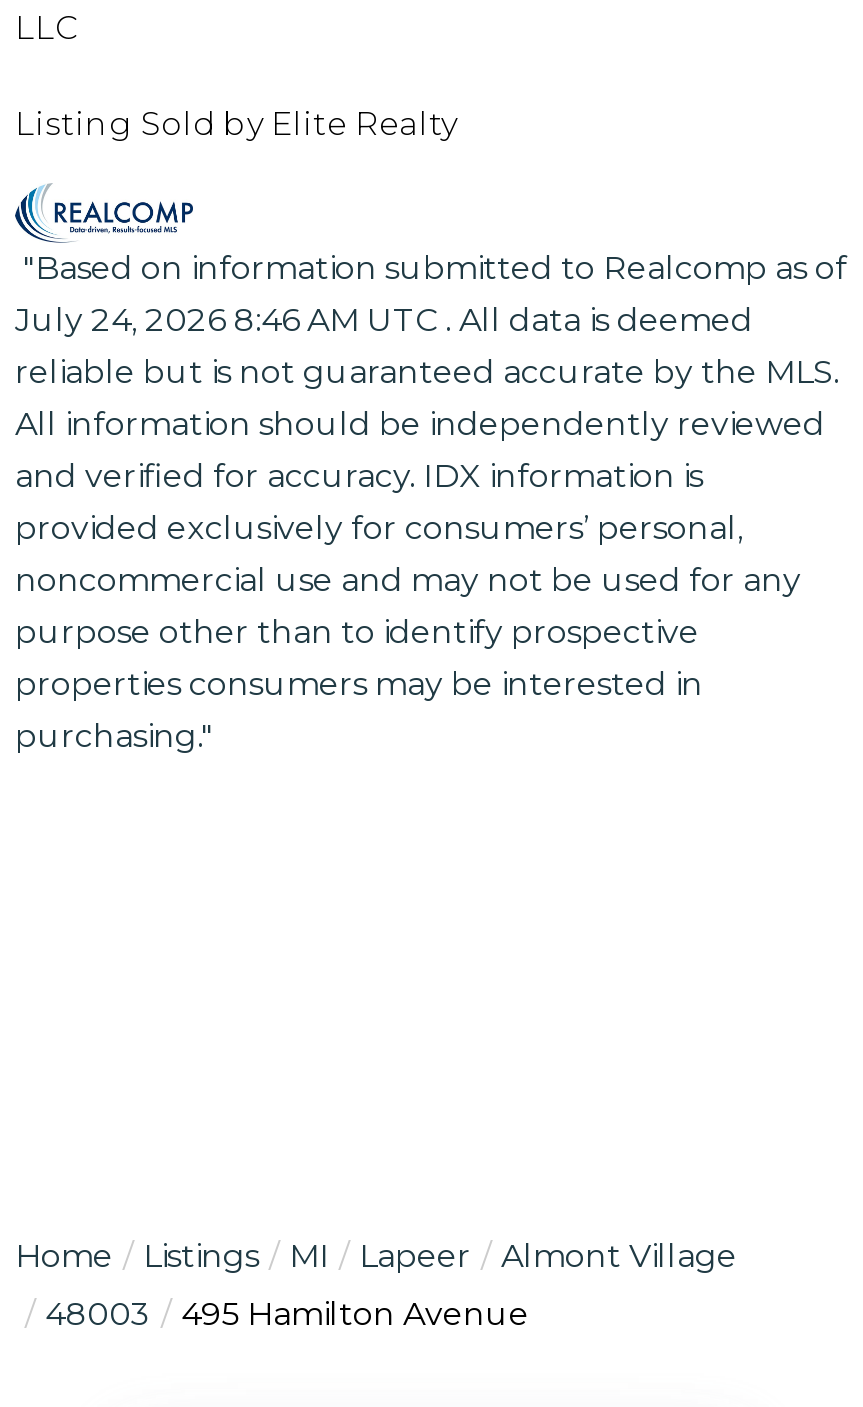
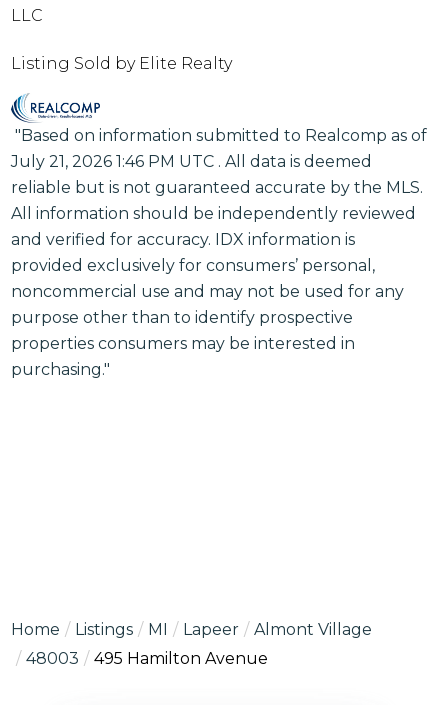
[15,300,753,338] July 24, 2026 8:46 AM UTC . All data is deemed -> [11,152,372,171] July 21, 2026 1:46 PM UTC . All data is deemed

